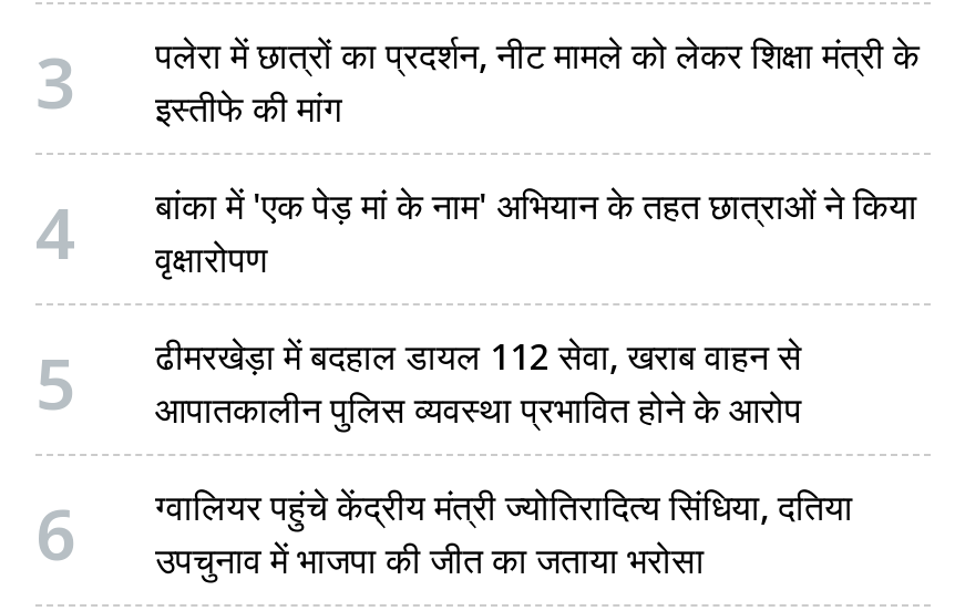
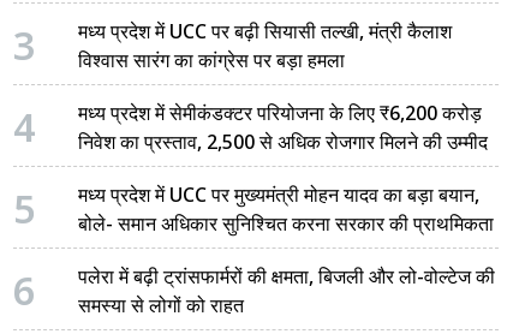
[155,29,920,136] पलेरा में छात्रों का प्रदर्शन, नीट मामले को लेकर शिक्षा मंत्री के | इस्तीफे की मांग -> [78,17,452,75] मध्य प्रदेश में UCC पर बढ़ी सियासी तल्खी, मंत्री कैलाश | विश्वास सारंग का कांग्रेस पर बड़ा हमला
[155,180,917,286] बांका में 'एक पेड़ मां के नाम' अभियान के तहत छात्राओं ने किया | वृक्षारोपण -> [78,99,488,157] मध्य प्रदेश में सेमीकंडक्टर परियोजना के लिए ₹6,200 करोड़ | निवेश का प्रस्ताव, 2,500 से अधिक रोजगार मिलने की उम्मीद
[155,331,802,437] ढीमरखेड़ा में बदहाल डायल 112 सेवा, खराब वाहन से | आपातकालीन पुलिस व्यवस्था प्रभावित होने के आरोप -> [78,181,494,238] मध्य प्रदेश में UCC पर मुख्यमंत्री मोहन यादव का बड़ा बयान, | बोले- समान अधिकार सुनिश्चित करना सरकार की प्राथमिकता
[155,481,853,587] ग्वालियर पहुंचे केंद्रीय मंत्री ज्योतिरादित्य सिंधिया, दतिया | उपचुनाव में भाजपा की जीत का जताया भरोसा -> [78,262,495,320] पलेरा में बढ़ी ट्रांसफार्मरों की क्षमता, बिजली और लो-वोल्टेज की | समस्या से लोगों को राहत

